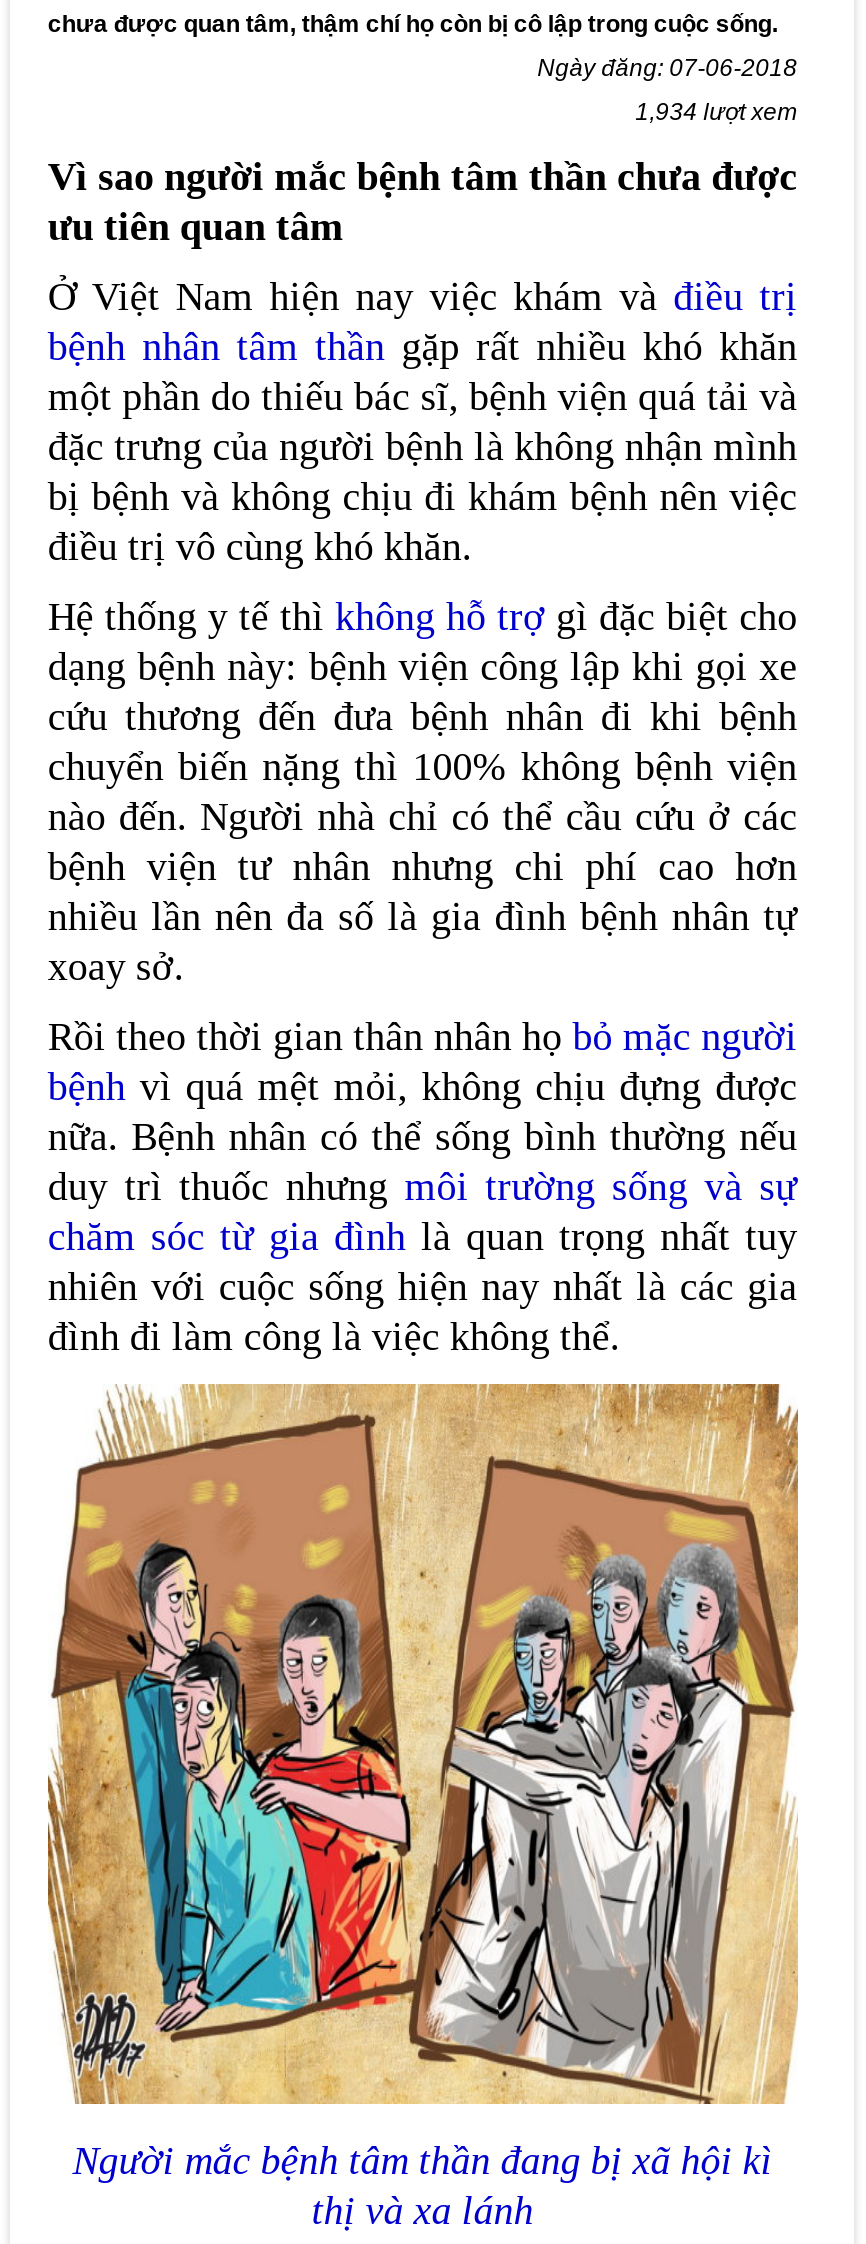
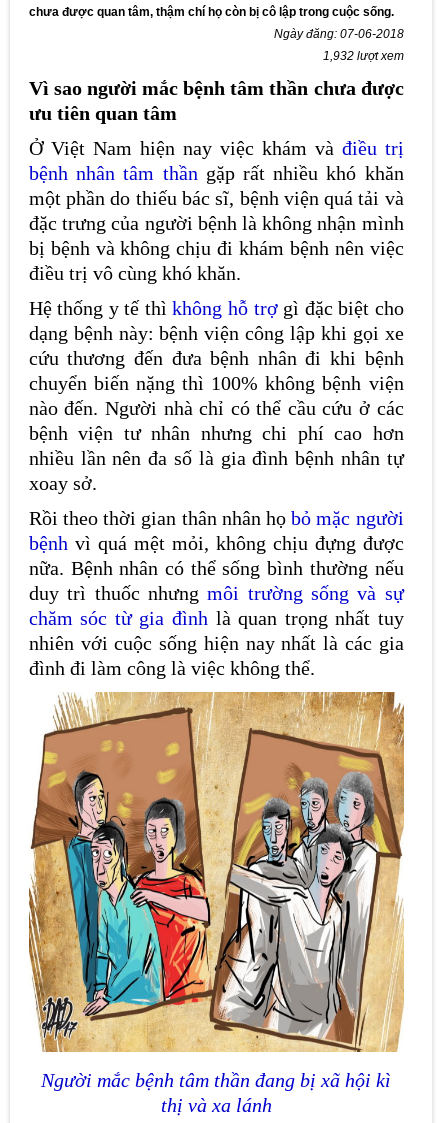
[635,98,797,126] 1,934 lượt xem -> [323,49,404,63] 1,932 lượt xem

